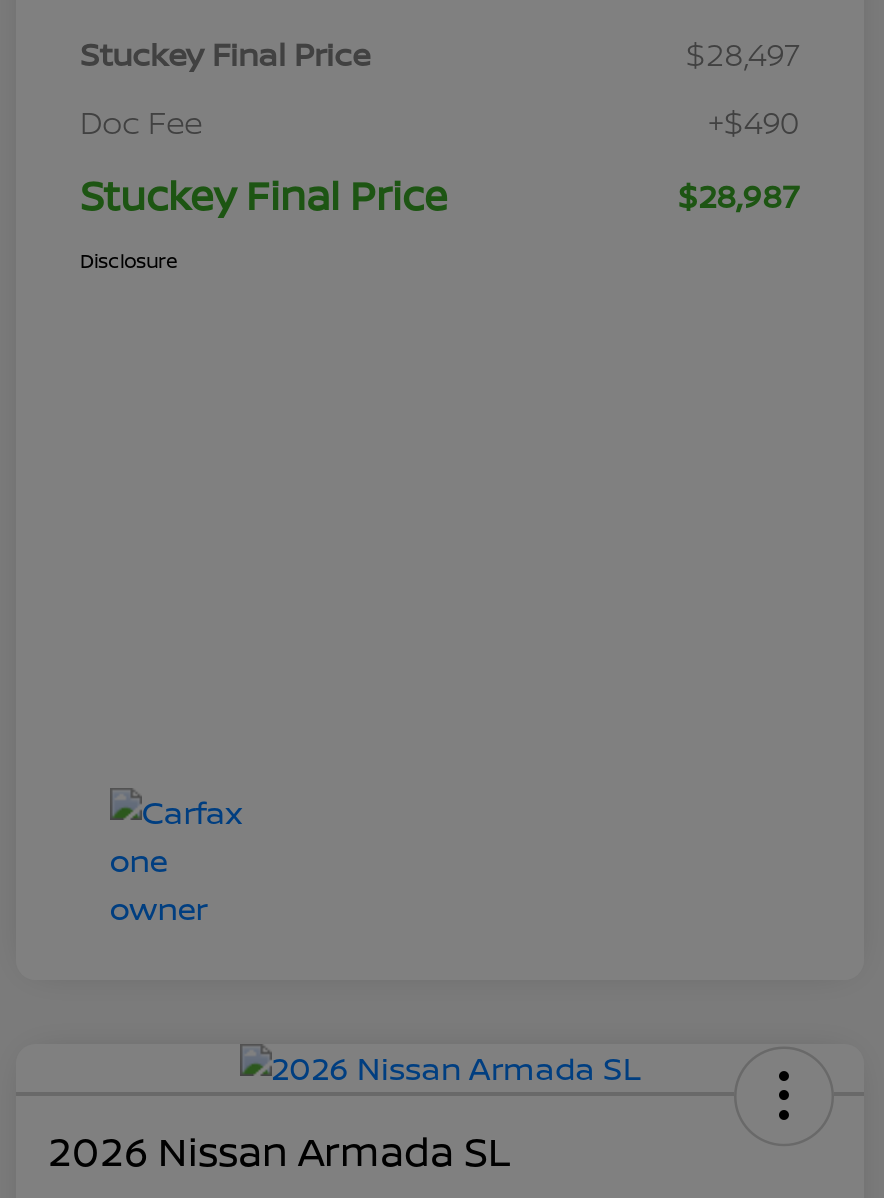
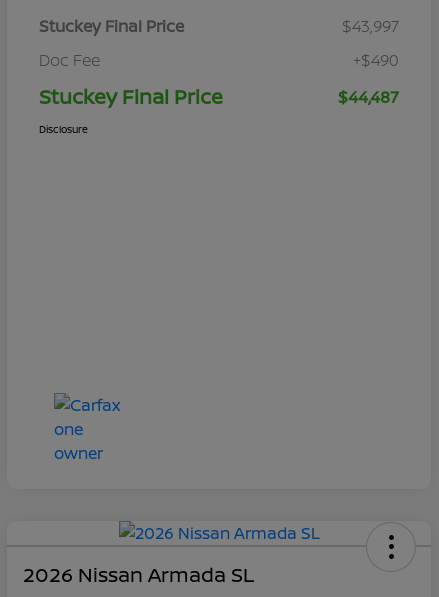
[686,32,800,76] $28,497 -> [342,15,399,37] $43,997
[678,174,800,218] $28,987 -> [338,86,399,108] $44,487

